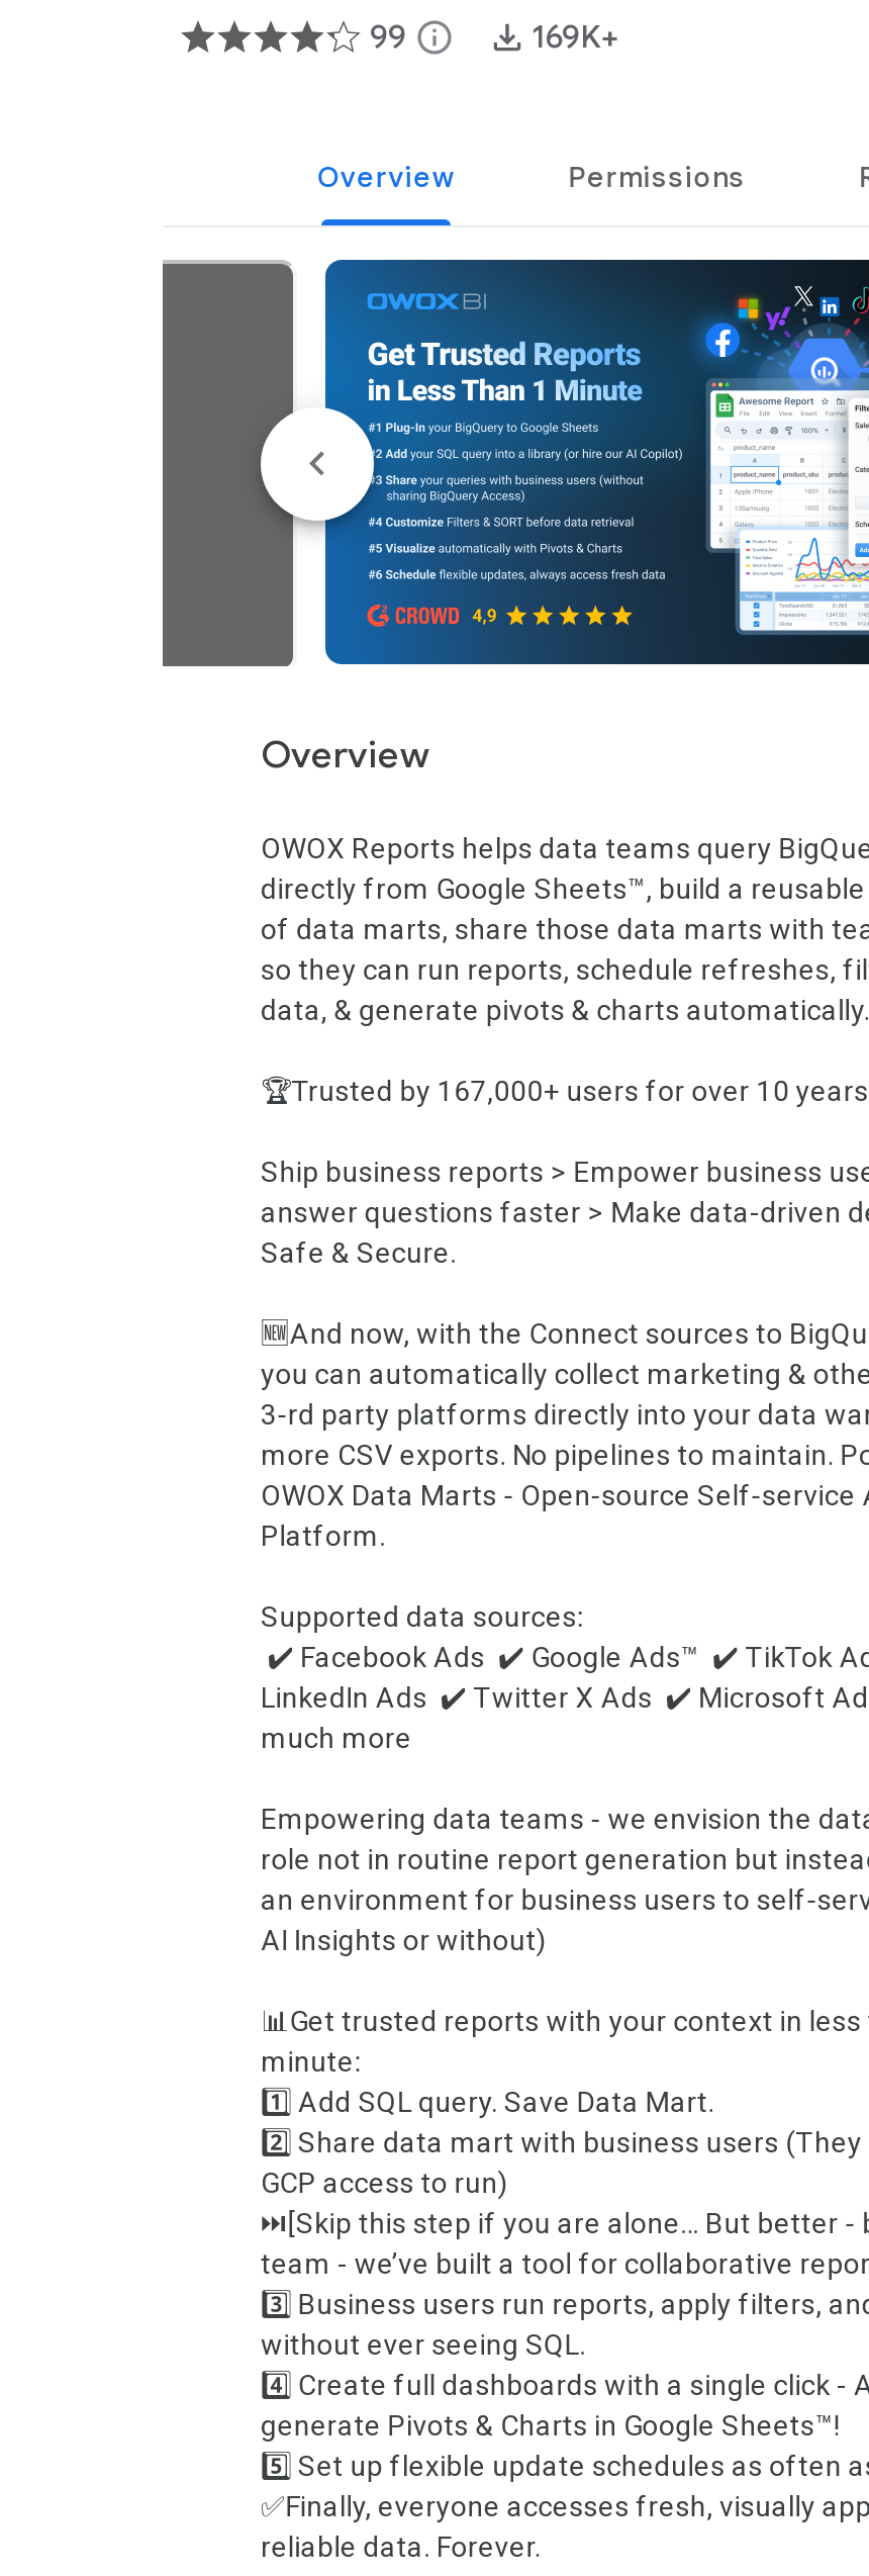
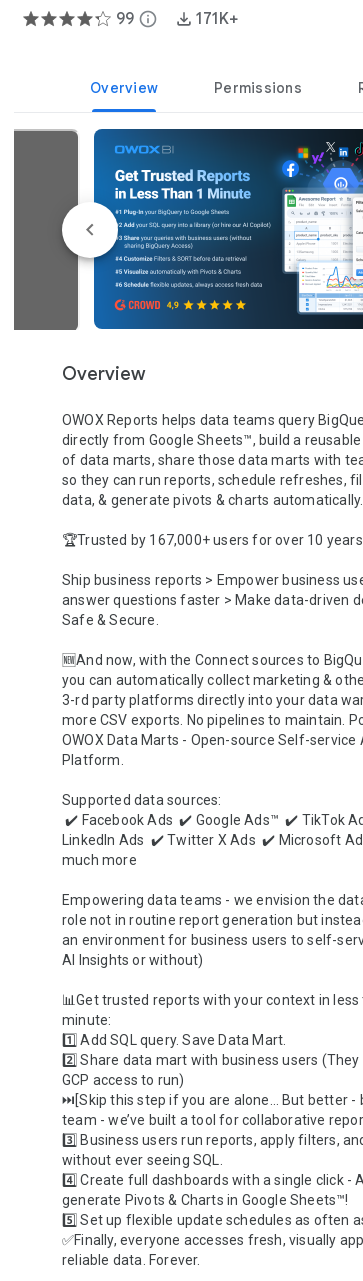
[532,17,620,58] 169K+ -> [196,9,239,29] 171K+

